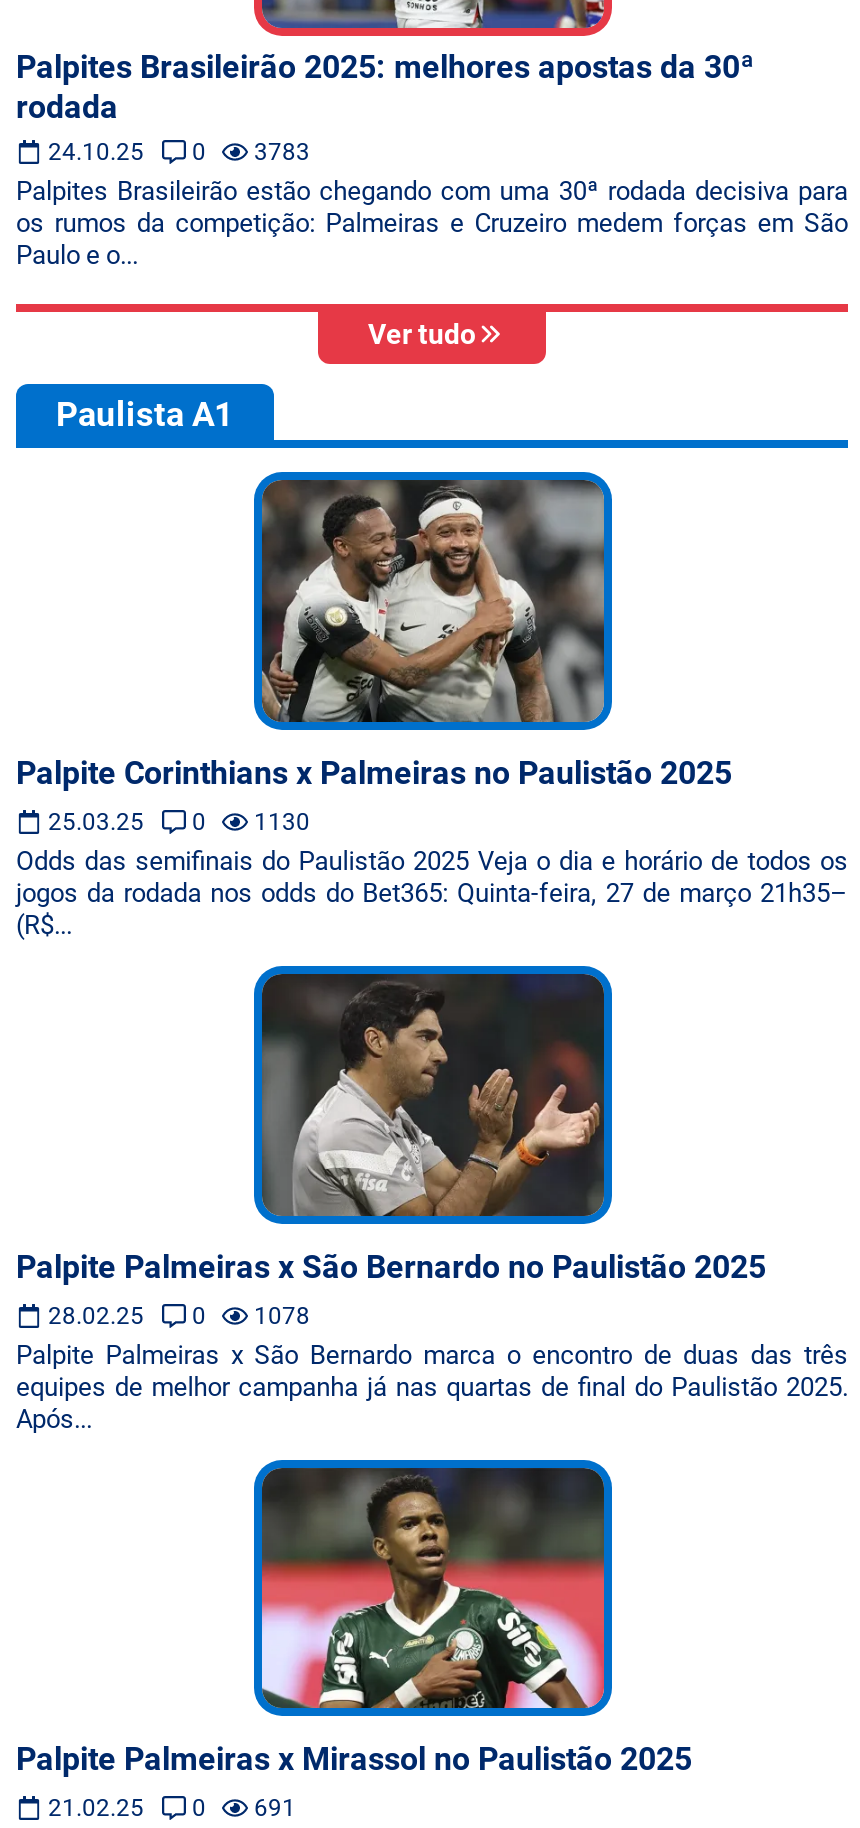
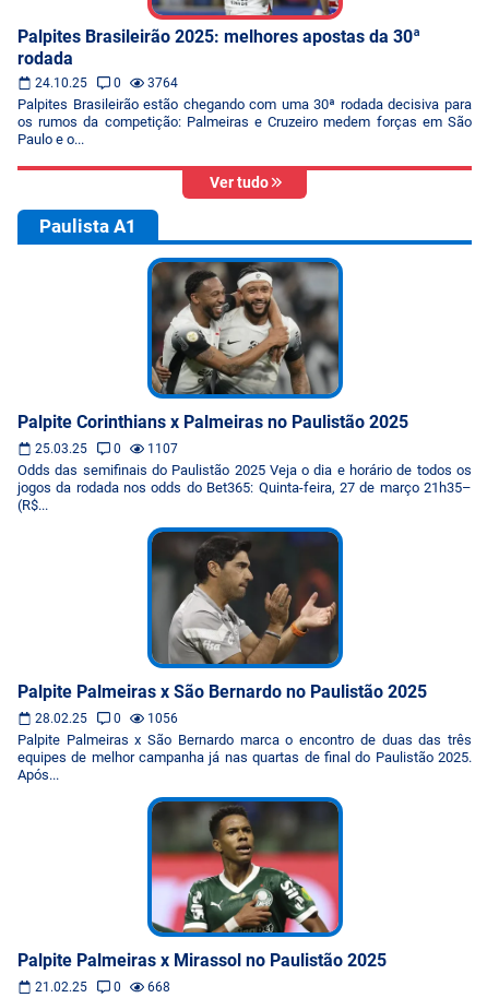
[48,139,310,167] 24.10.25 0 3783 -> [35,76,178,91] 24.10.25 0 3764
[48,808,310,836] 25.03.25 0 1130 -> [35,441,178,456] 25.03.25 0 1107
[48,1301,310,1329] 28.02.25 0 1078 -> [35,710,178,726] 28.02.25 0 1056
[48,1794,296,1822] 21.02.25 0 691 -> [35,980,170,995] 21.02.25 0 668

